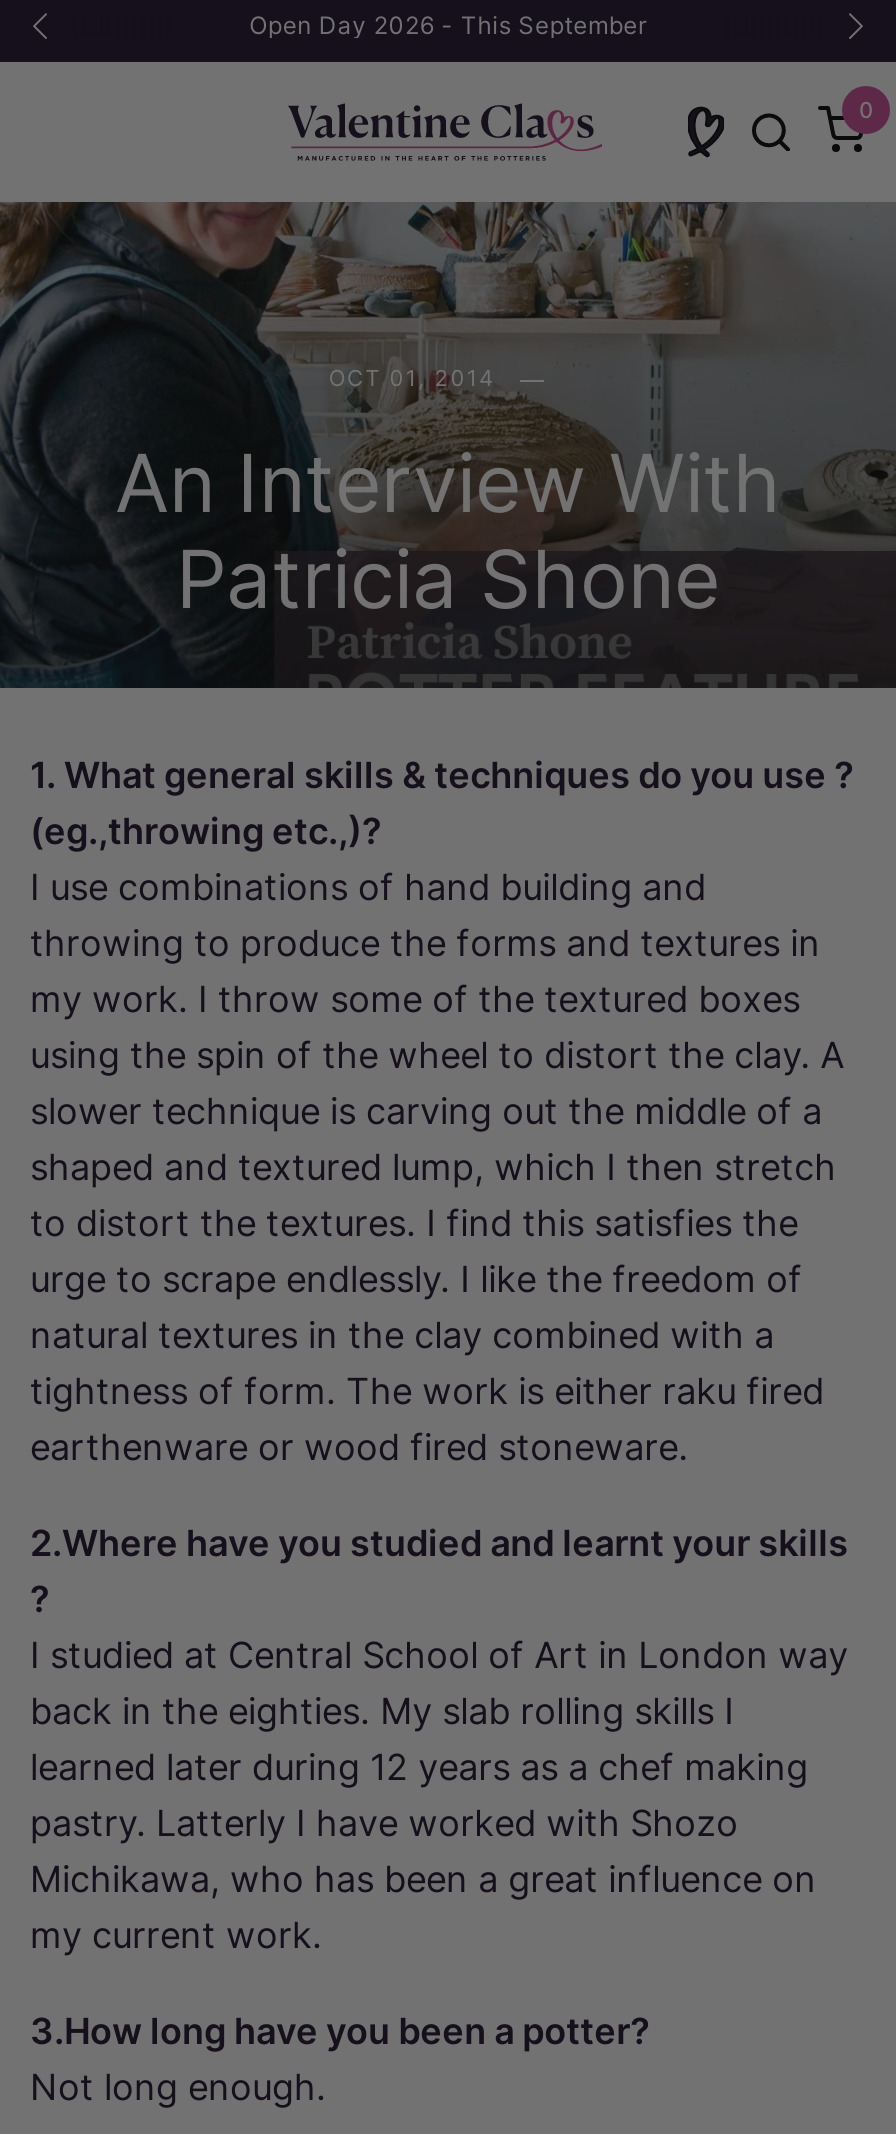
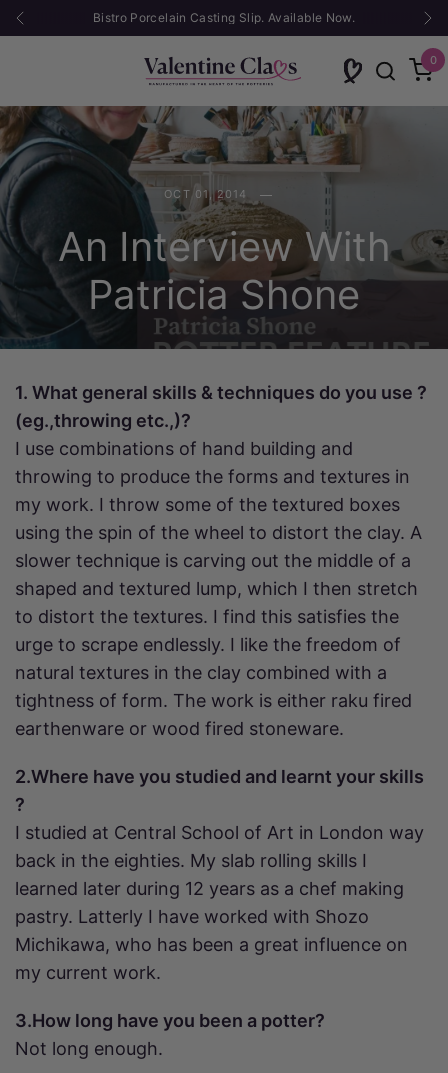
[249,9,647,39] Open Day 2026 - This September -> [93,9,355,24] Bistro Porcelain Casting Slip. Available Now.

